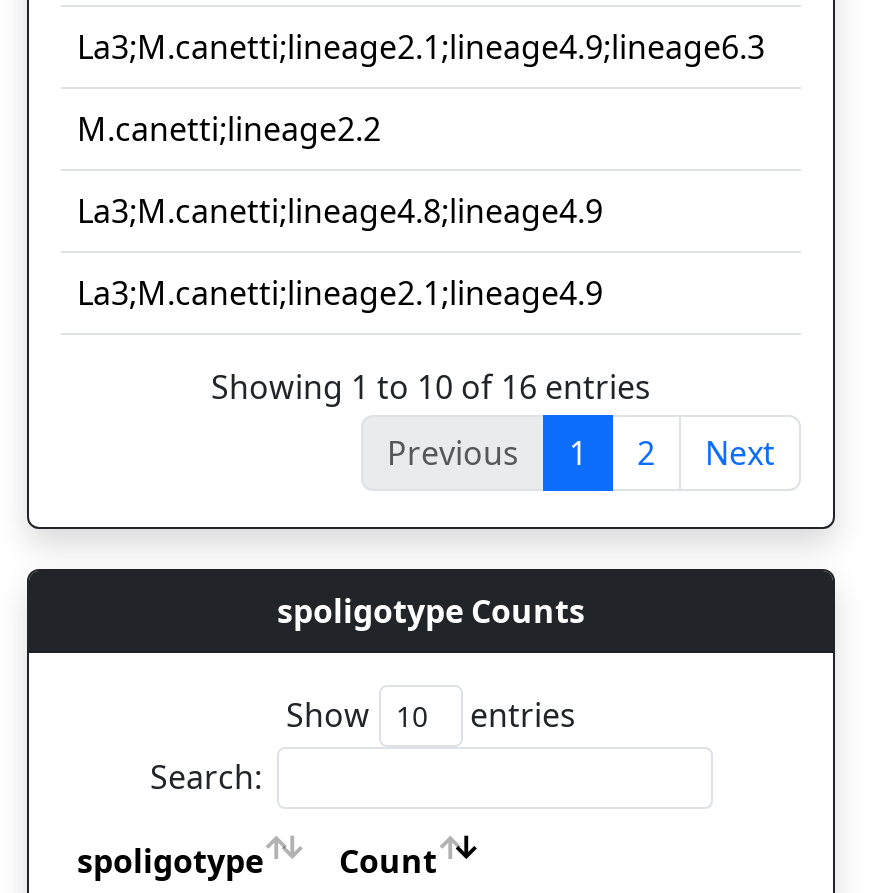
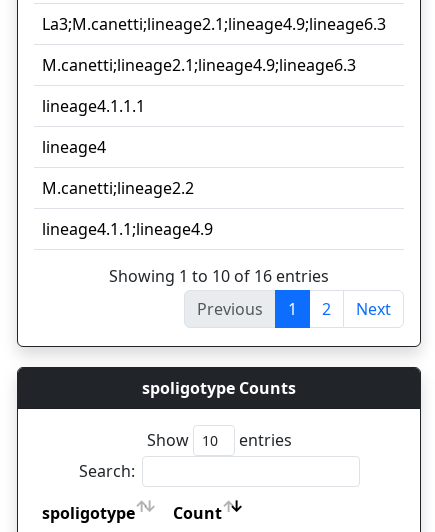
none -> [42,54,356,158] M.canetti;lineage2.1;lineage4.9;lineage6.3 | lineage4.1.1.1 | lineage4
moved [77,107,381,151] -> [42,177,194,199]: M.canetti;lineage2.2
[77,189,603,315] La3;M.canetti;lineage4.8;lineage4.9 | La3;M.canetti;lineage2.1;lineage4.9 -> [42,218,213,240] lineage4.1.1;lineage4.9

